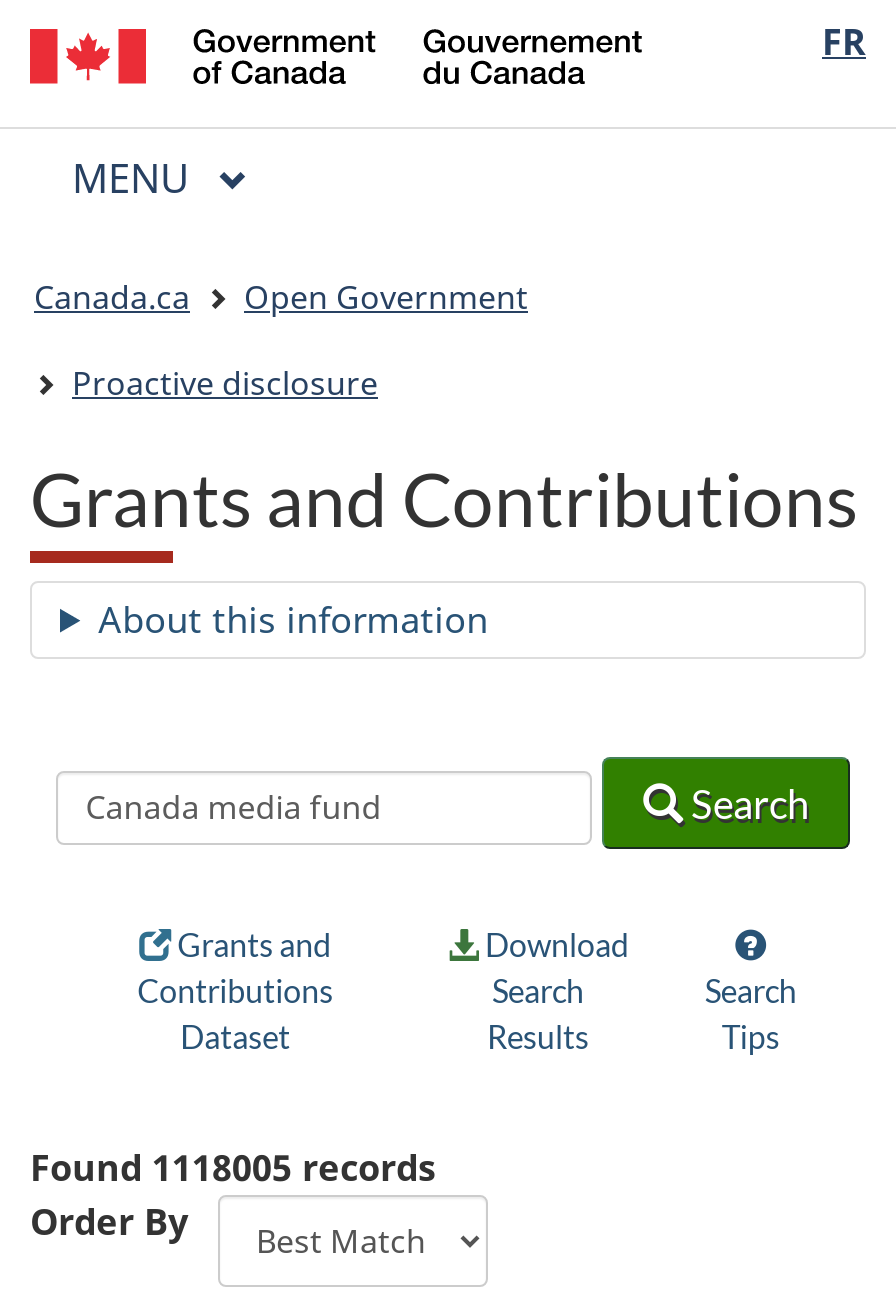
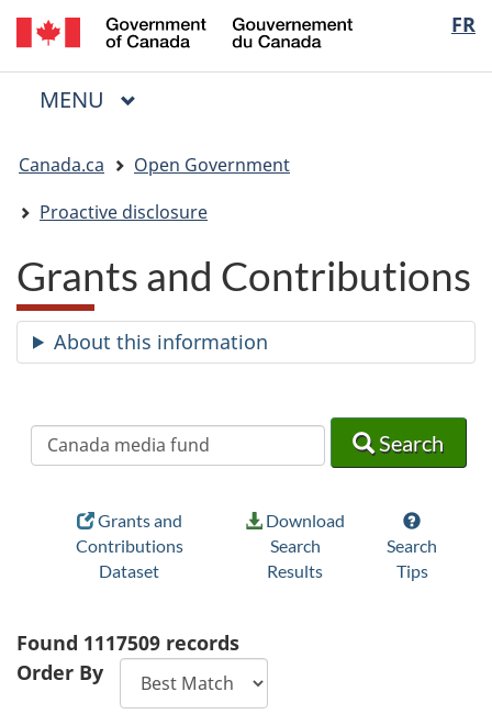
[30,1143,436,1191] Found 1118005 records -> [16,630,239,656] Found 1117509 records

